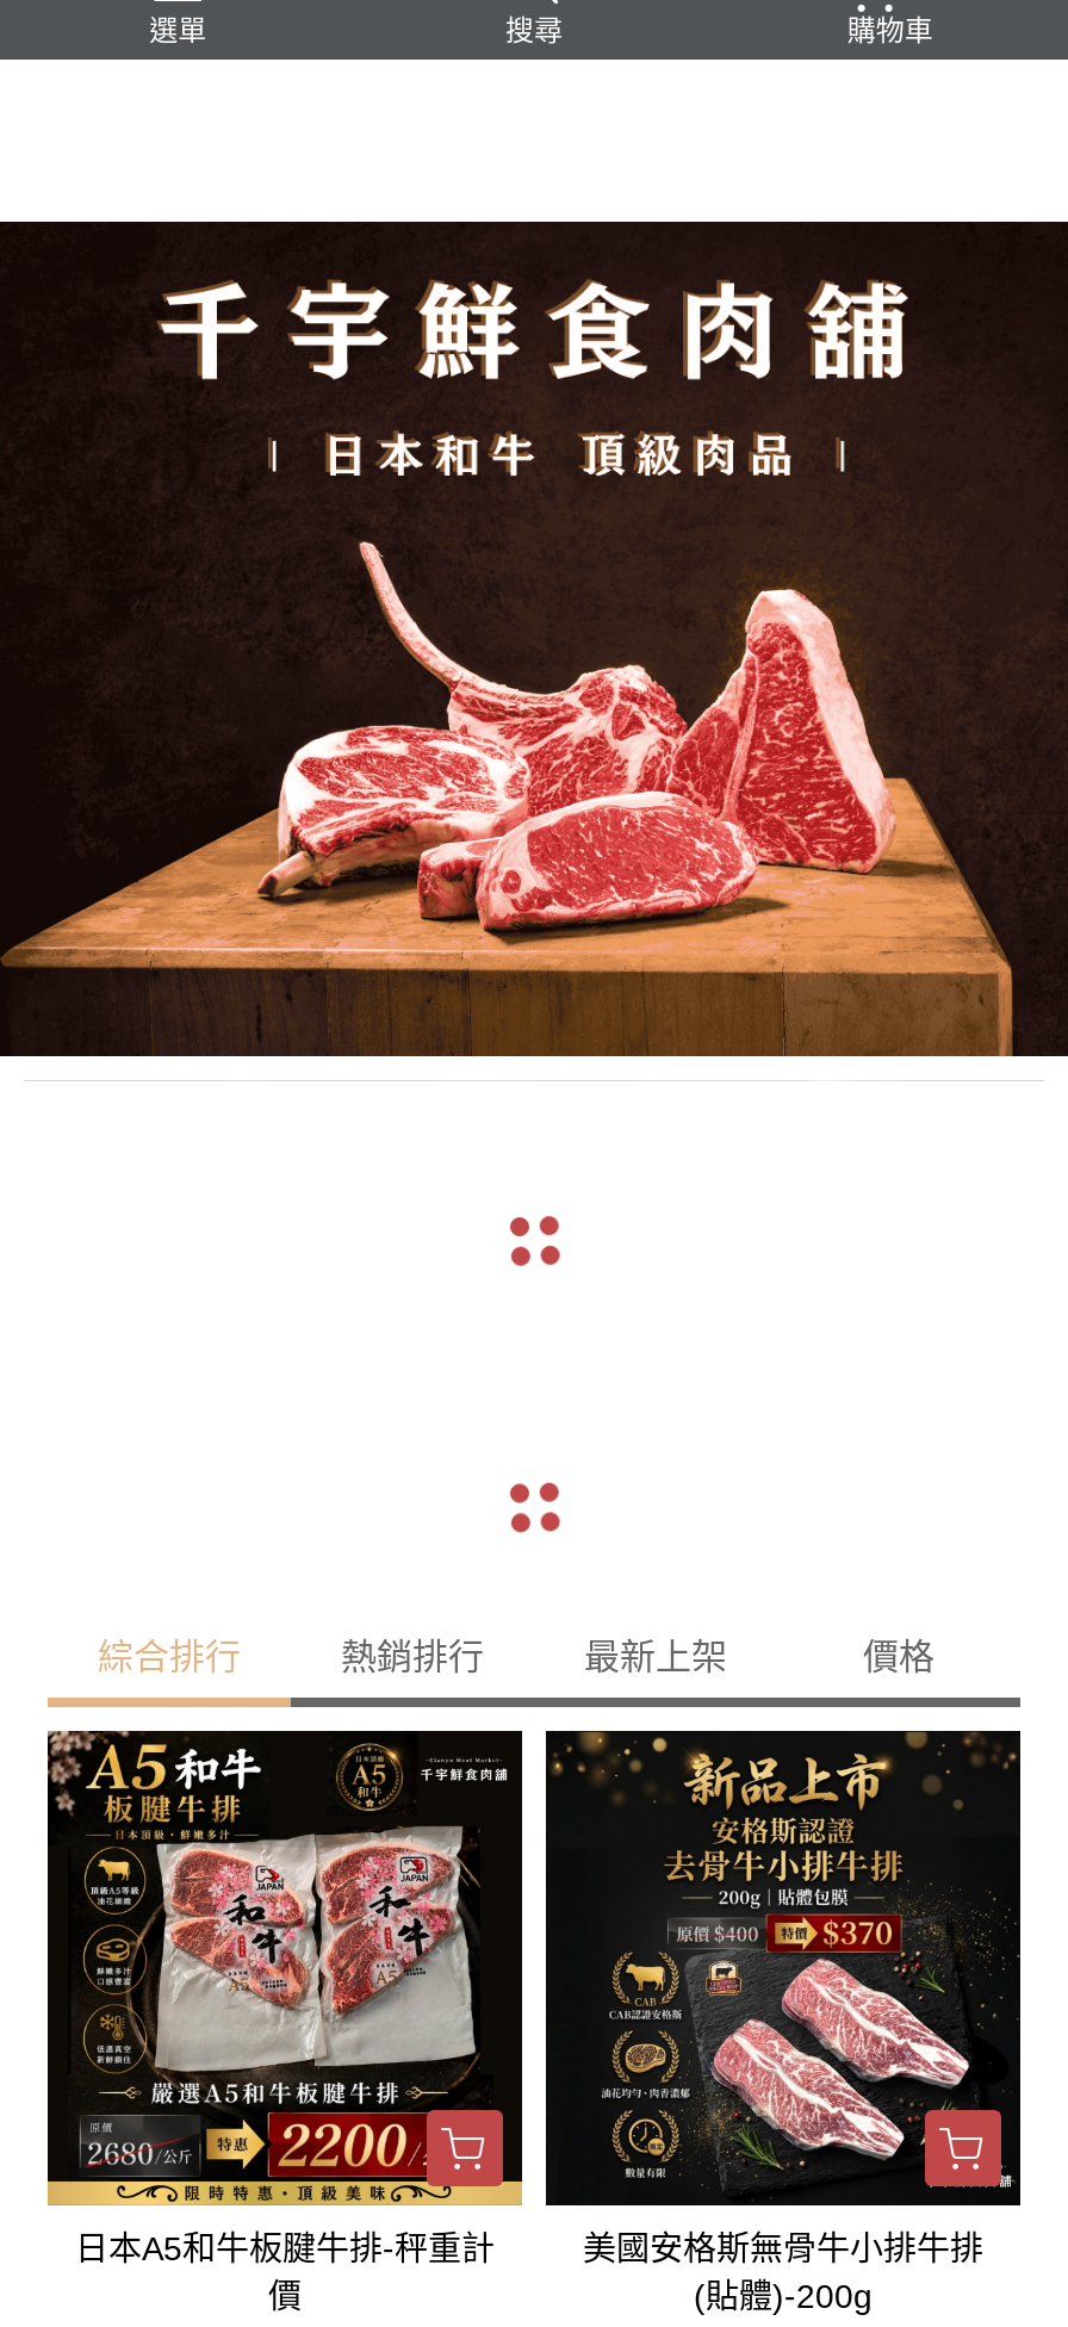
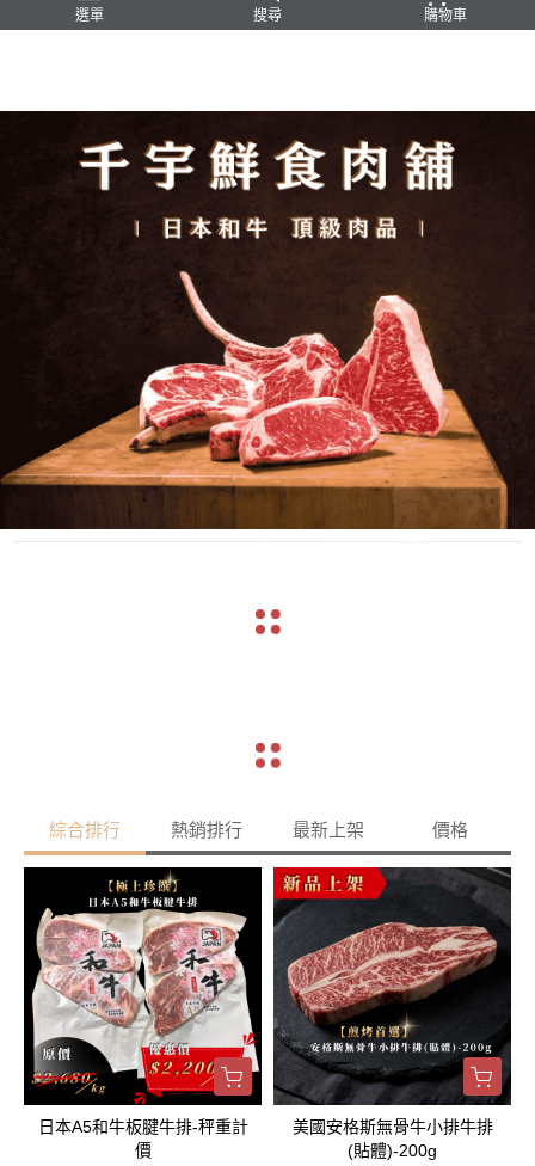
[45,1729,524,2208] [image] -> [23,866,263,1106] [image]
[544,1729,1016,2203] [image] -> [272,866,511,1105] [image]

